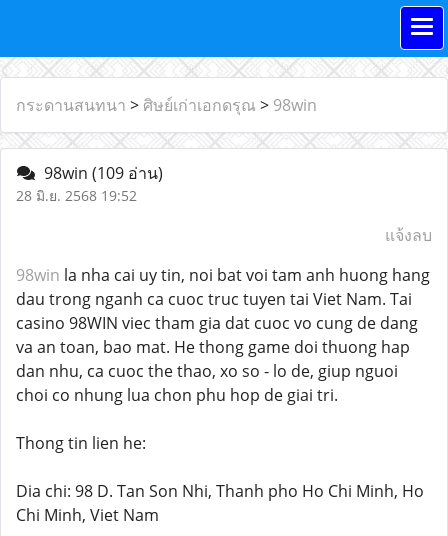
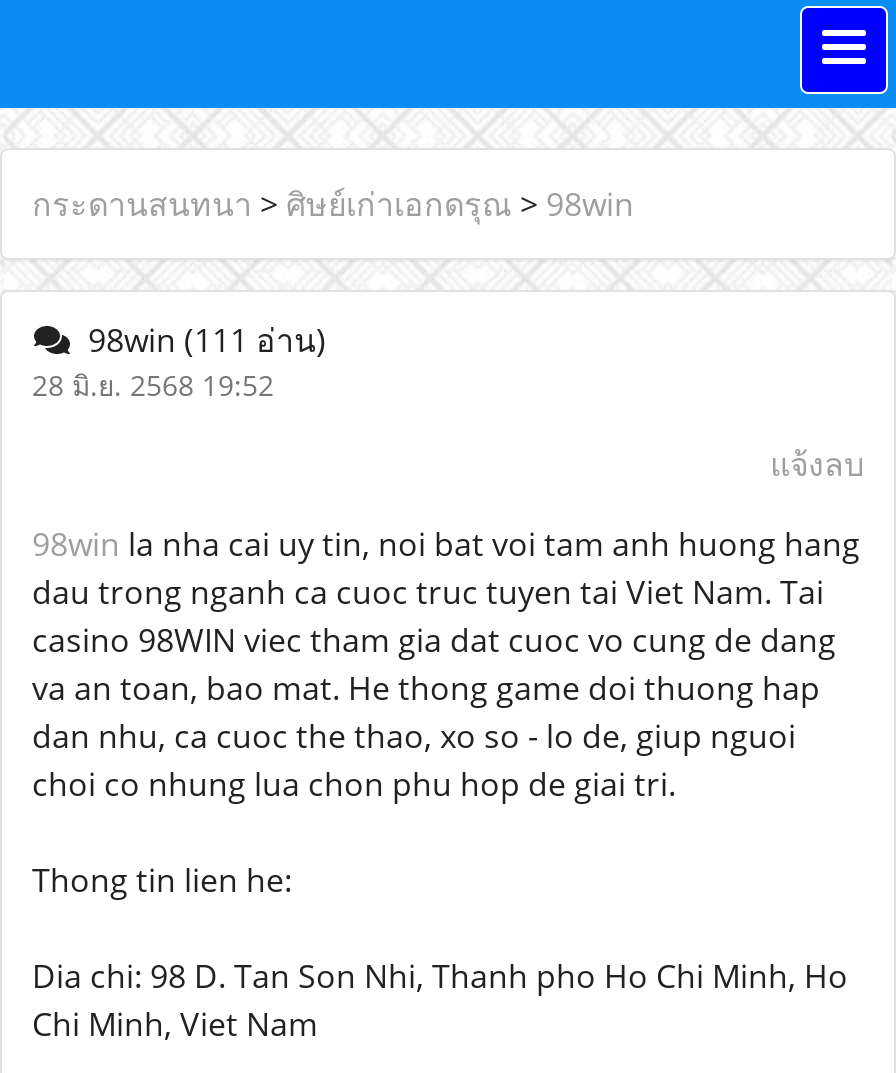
[36,162,163,184] 98win (109 อ่าน) -> [72,318,326,362] 98win (111 อ่าน)

